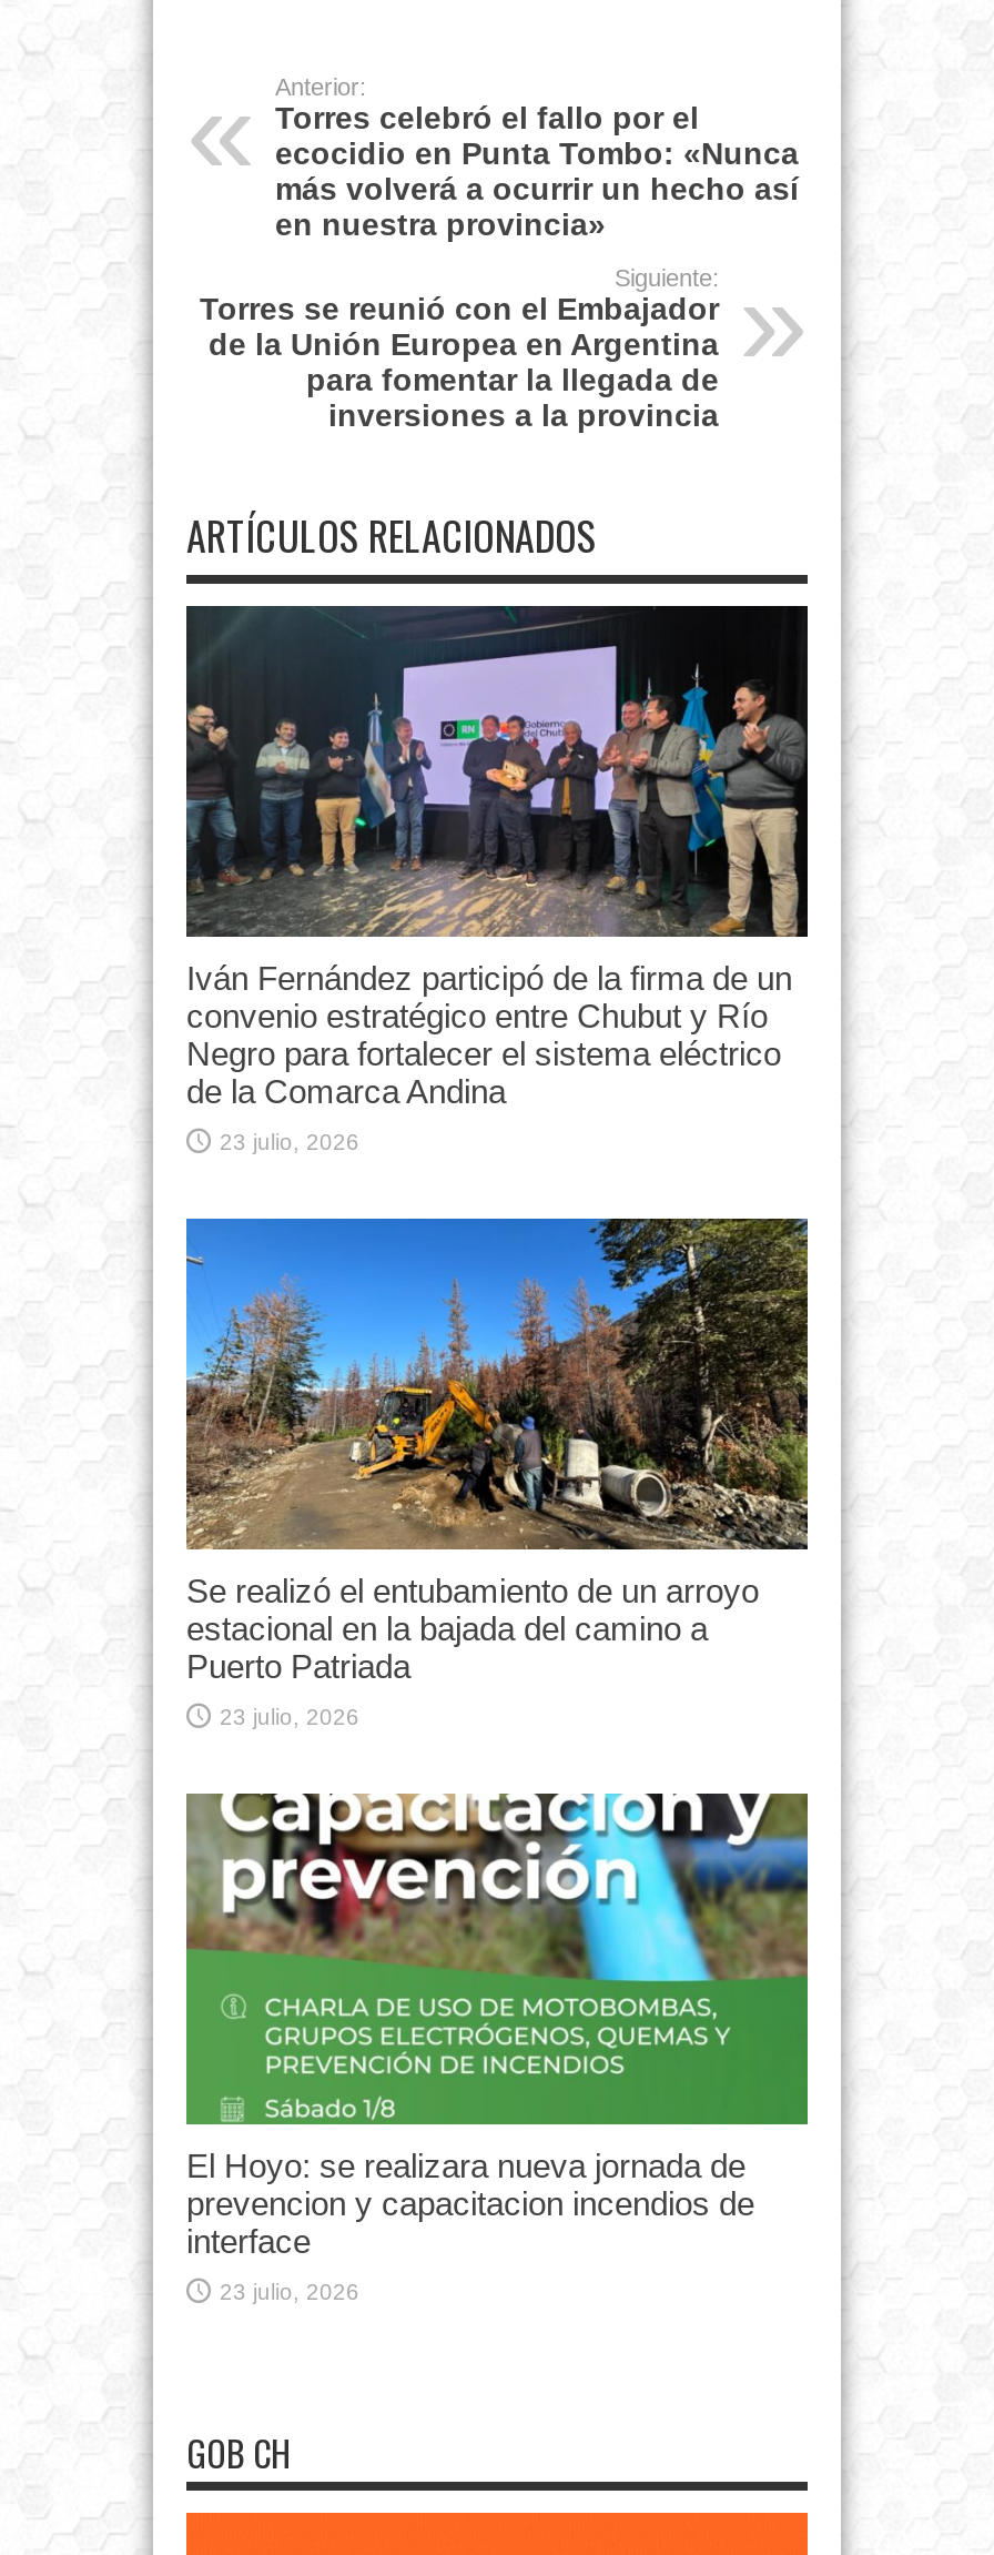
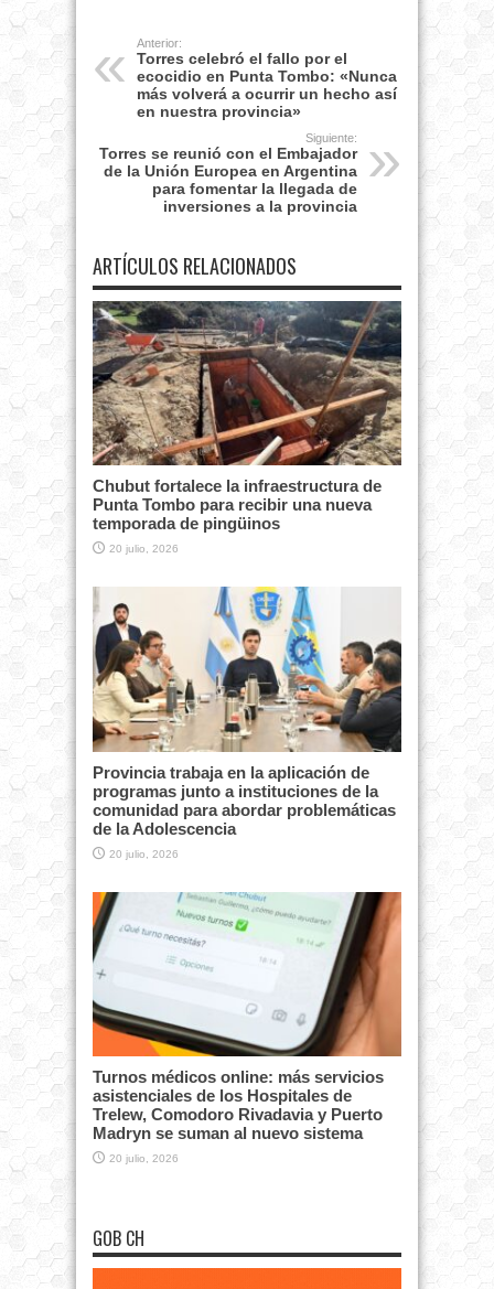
[186,604,810,1110] [image] | Iván Fernández participó de la firma de un | convenio estratégico entre Chubut y Río | Negro para fortalecer el sistema eléctrico | de la Comarca Andina -> [92,300,402,533] [image] | Chubut fortalece la infraestructura de | Punta Tombo para recibir una nueva | temporada de pingüinos
[220,1130,359,1155] 23 julio, 2026 -> [109,543,179,555] 20 julio, 2026
[184,1181,810,1685] [image] | Se realizó el entubamiento de un arroyo | estacional en la bajada del camino a | Puerto Patriada -> [92,586,401,838] [image] | Provincia trabaja en la aplicación de | programas junto a instituciones de la | comunidad para abordar problemáticas | de la Adolescencia
[220,1705,359,1729] 23 julio, 2026 -> [109,848,179,860] 20 julio, 2026
[184,1791,810,2260] [image] | El Hoyo: se realizara nueva jornada de | prevencion y capacitacion incendios de | interface -> [92,891,402,1142] [image] | Turnos médicos online: más servicios | asistenciales de los Hospitales de | Trelew, Comodoro Rivadavia y Puerto | Madryn se suman al nuevo sistema
[220,2280,359,2304] 23 julio, 2026 -> [109,1152,179,1165] 20 julio, 2026

